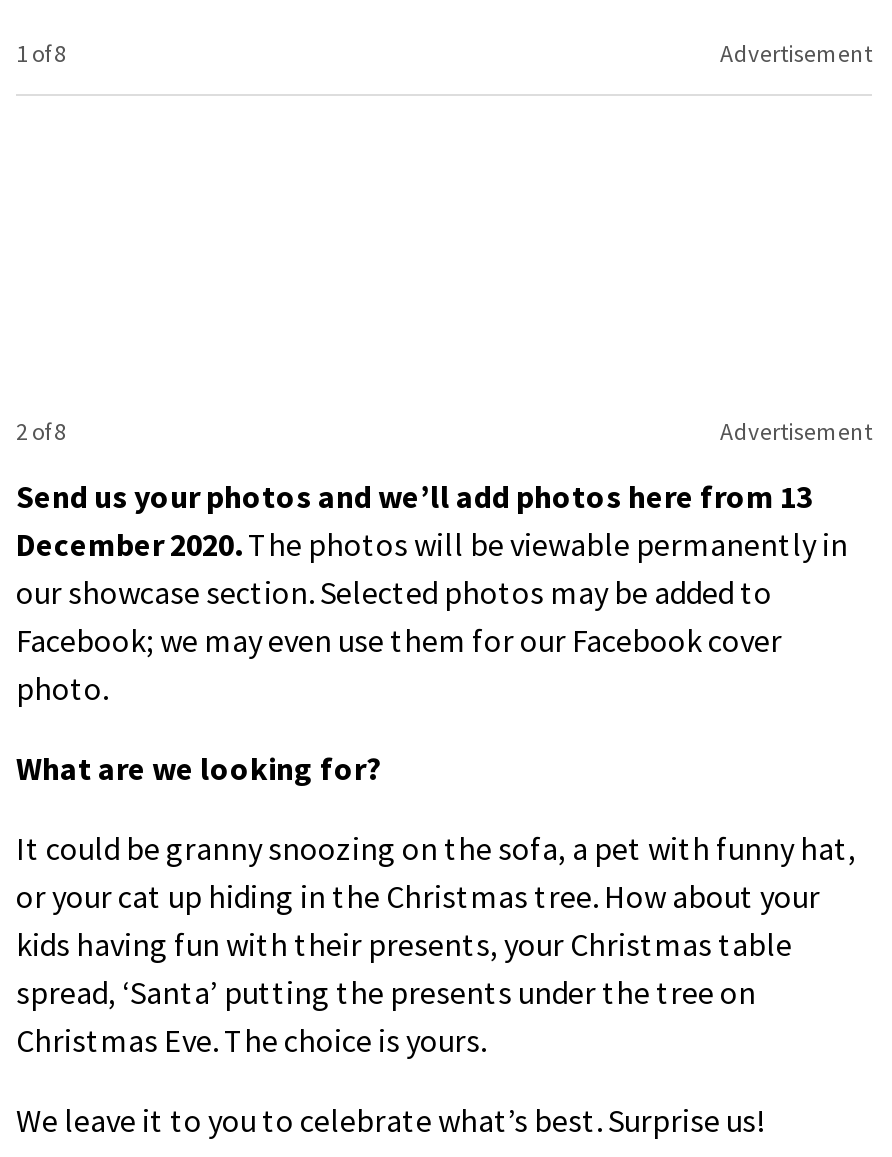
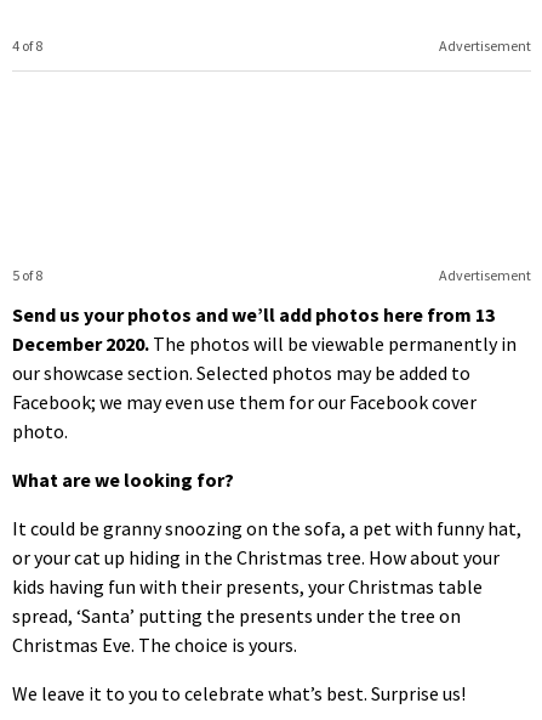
[16,38,66,68] 1 of 8 -> [12,36,42,54] 4 of 8
[16,415,66,445] 2 of 8 -> [12,266,42,284] 5 of 8

